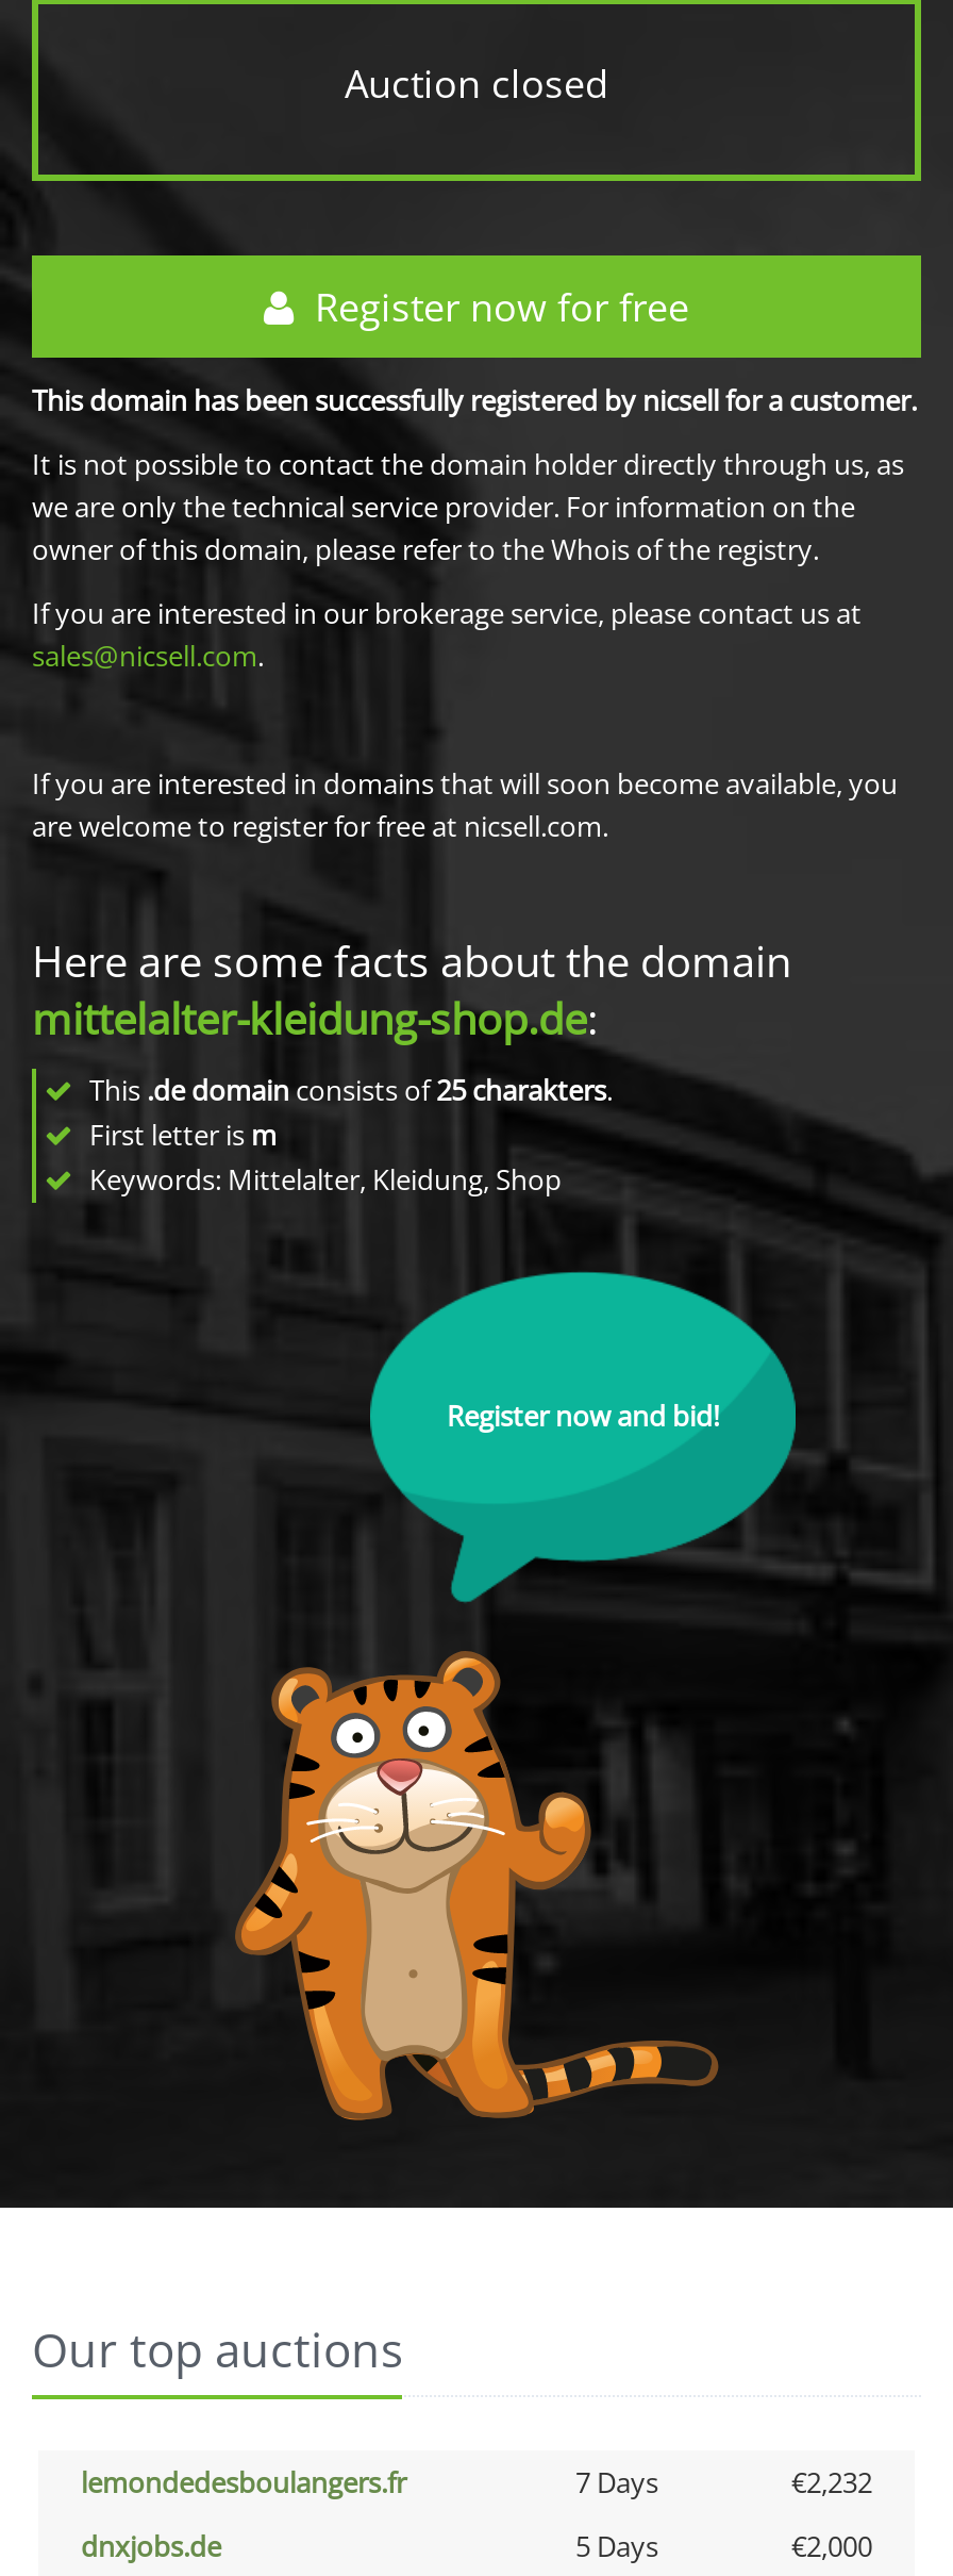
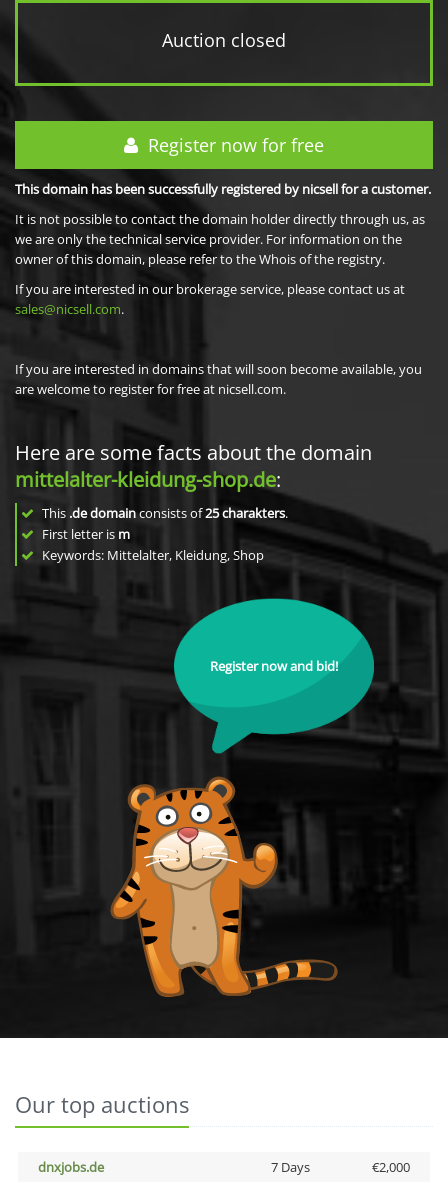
[81,2463,872,2501] lemondedesboulangers.fr | 7 Days | €2,232 -> none
[575,2527,658,2565] 5 Days -> [270,1158,309,1176] 7 Days

